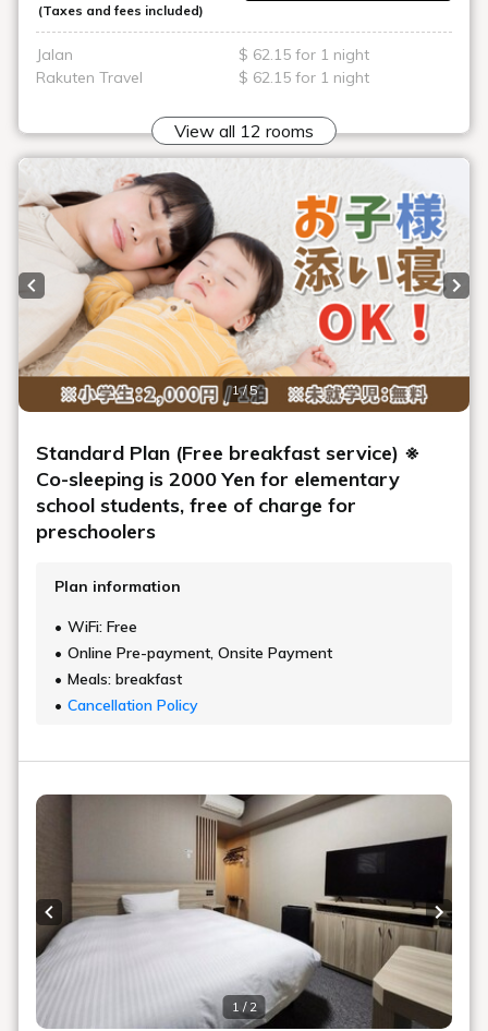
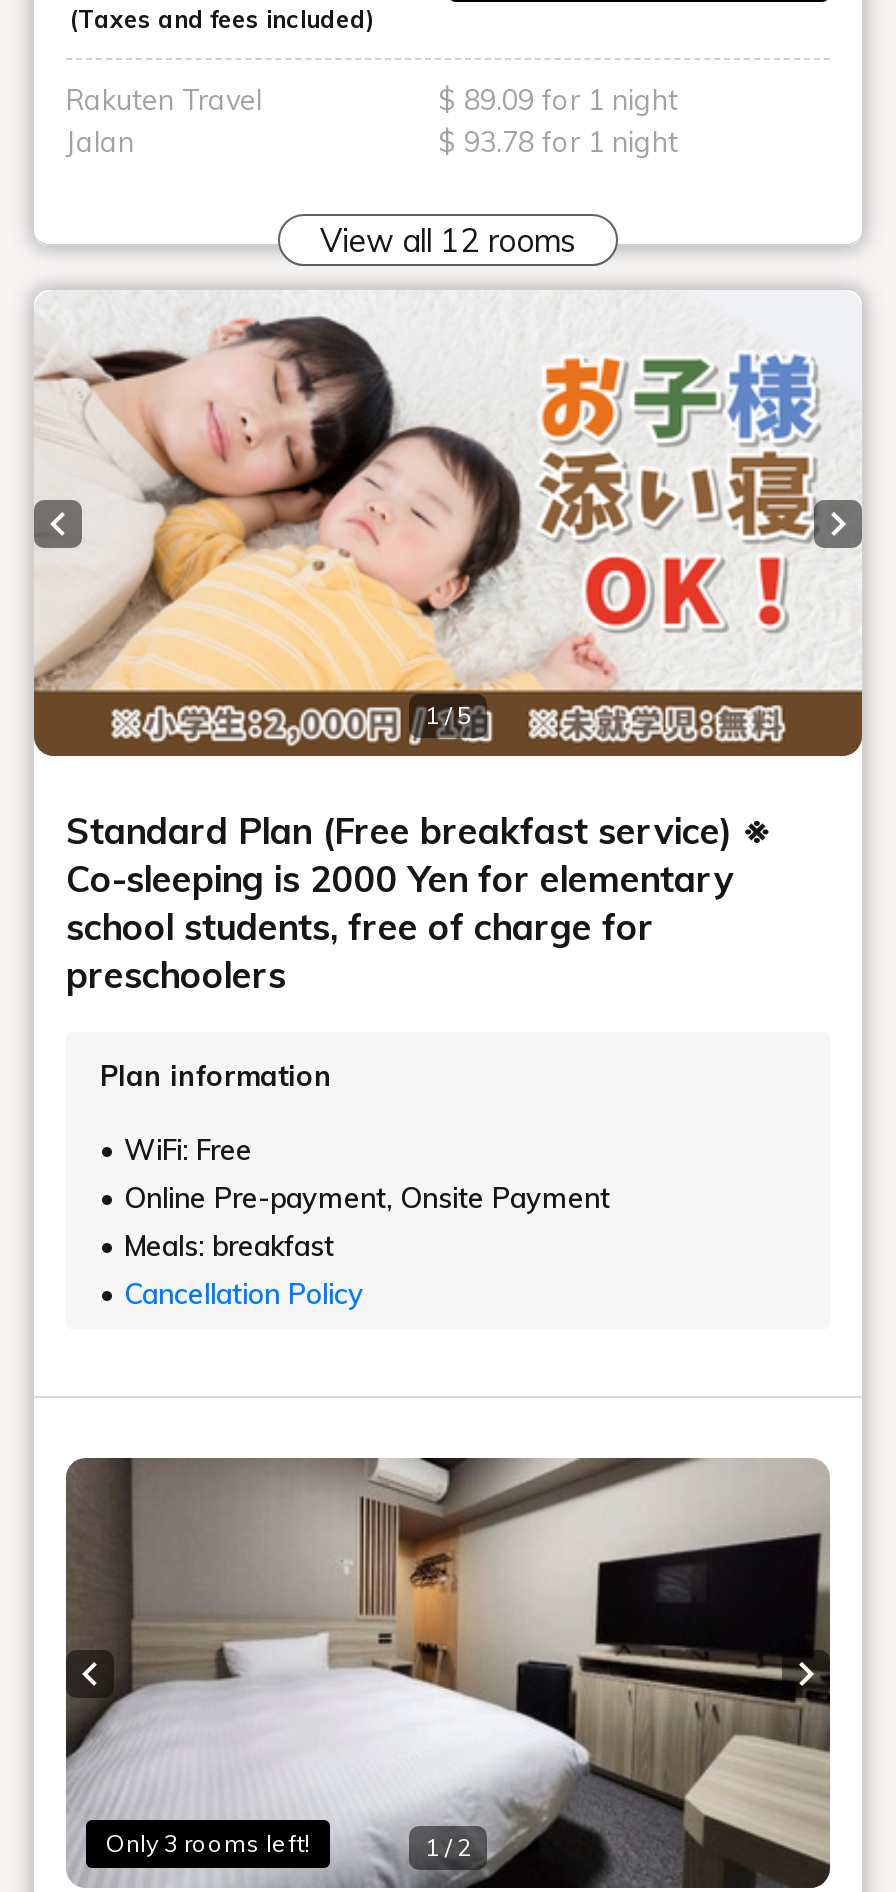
none -> [438,83,678,119] $ 89.09 for 1 night
moved [36,45,73,65] -> [66,125,134,161]: Jalan
[239,45,369,88] $ 62.15 for 1 night | $ 62.15 for 1 night -> [438,125,678,161] $ 93.78 for 1 night
moved [36,68,143,88] -> [66,83,262,119]: Rakuten Travel
none -> [106,1828,310,1858] Only 3 rooms left!

